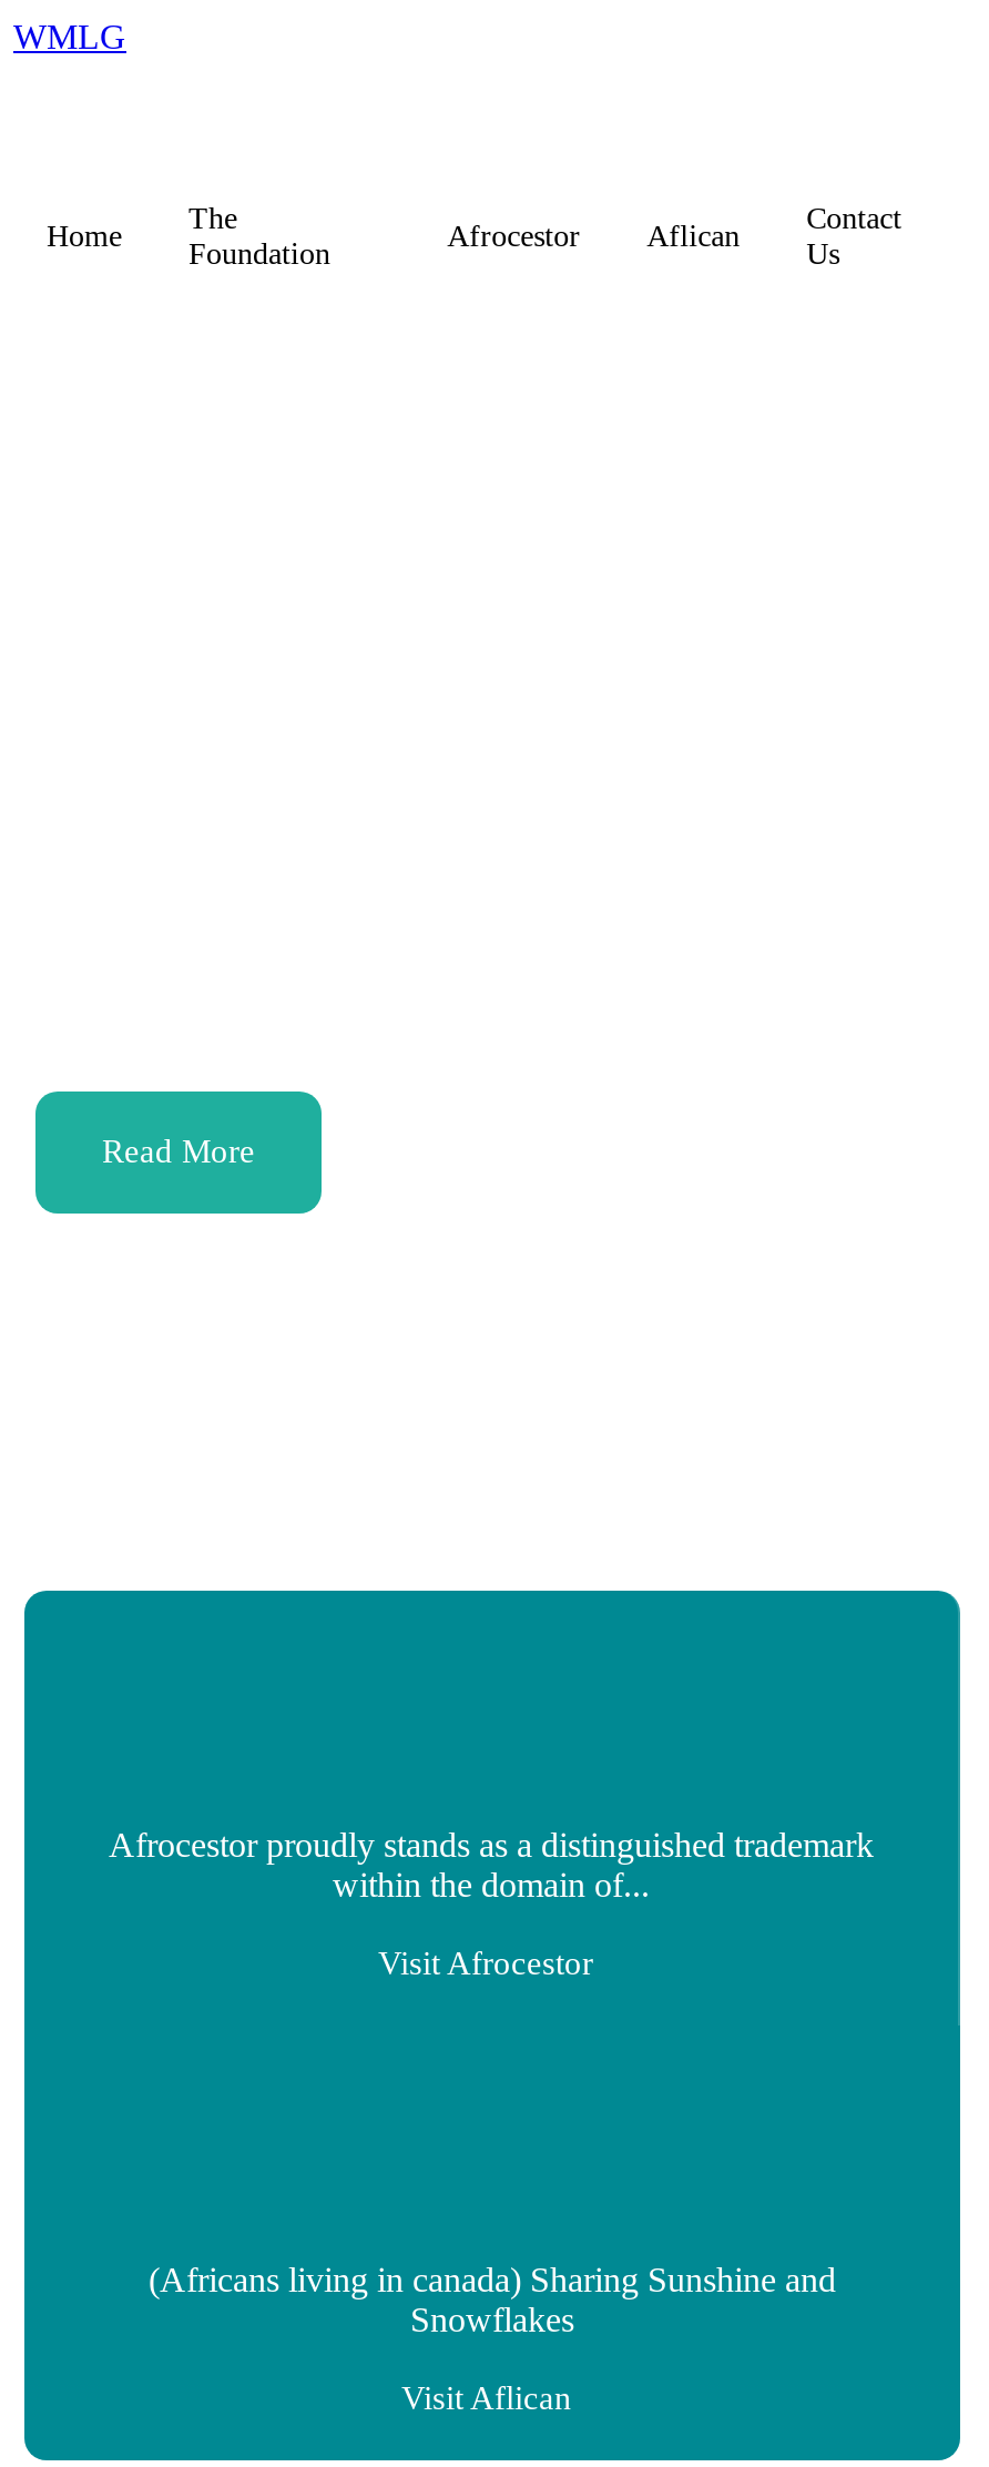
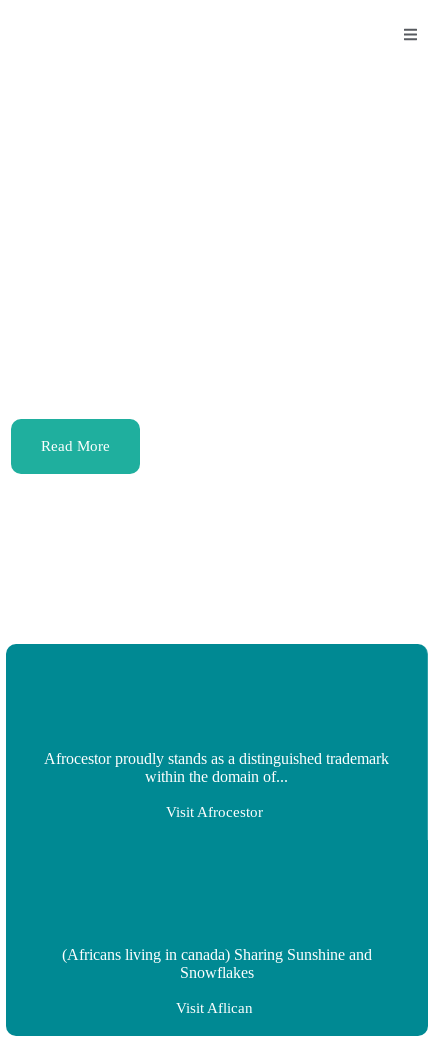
[13,18,126,55] WMLG -> none
[188,202,330,271] The | Foundation -> none
[806,202,902,271] Contact | Us -> none
[47,220,122,253] Home -> none
[447,220,740,253] Afrocestor | Aflican -> none

